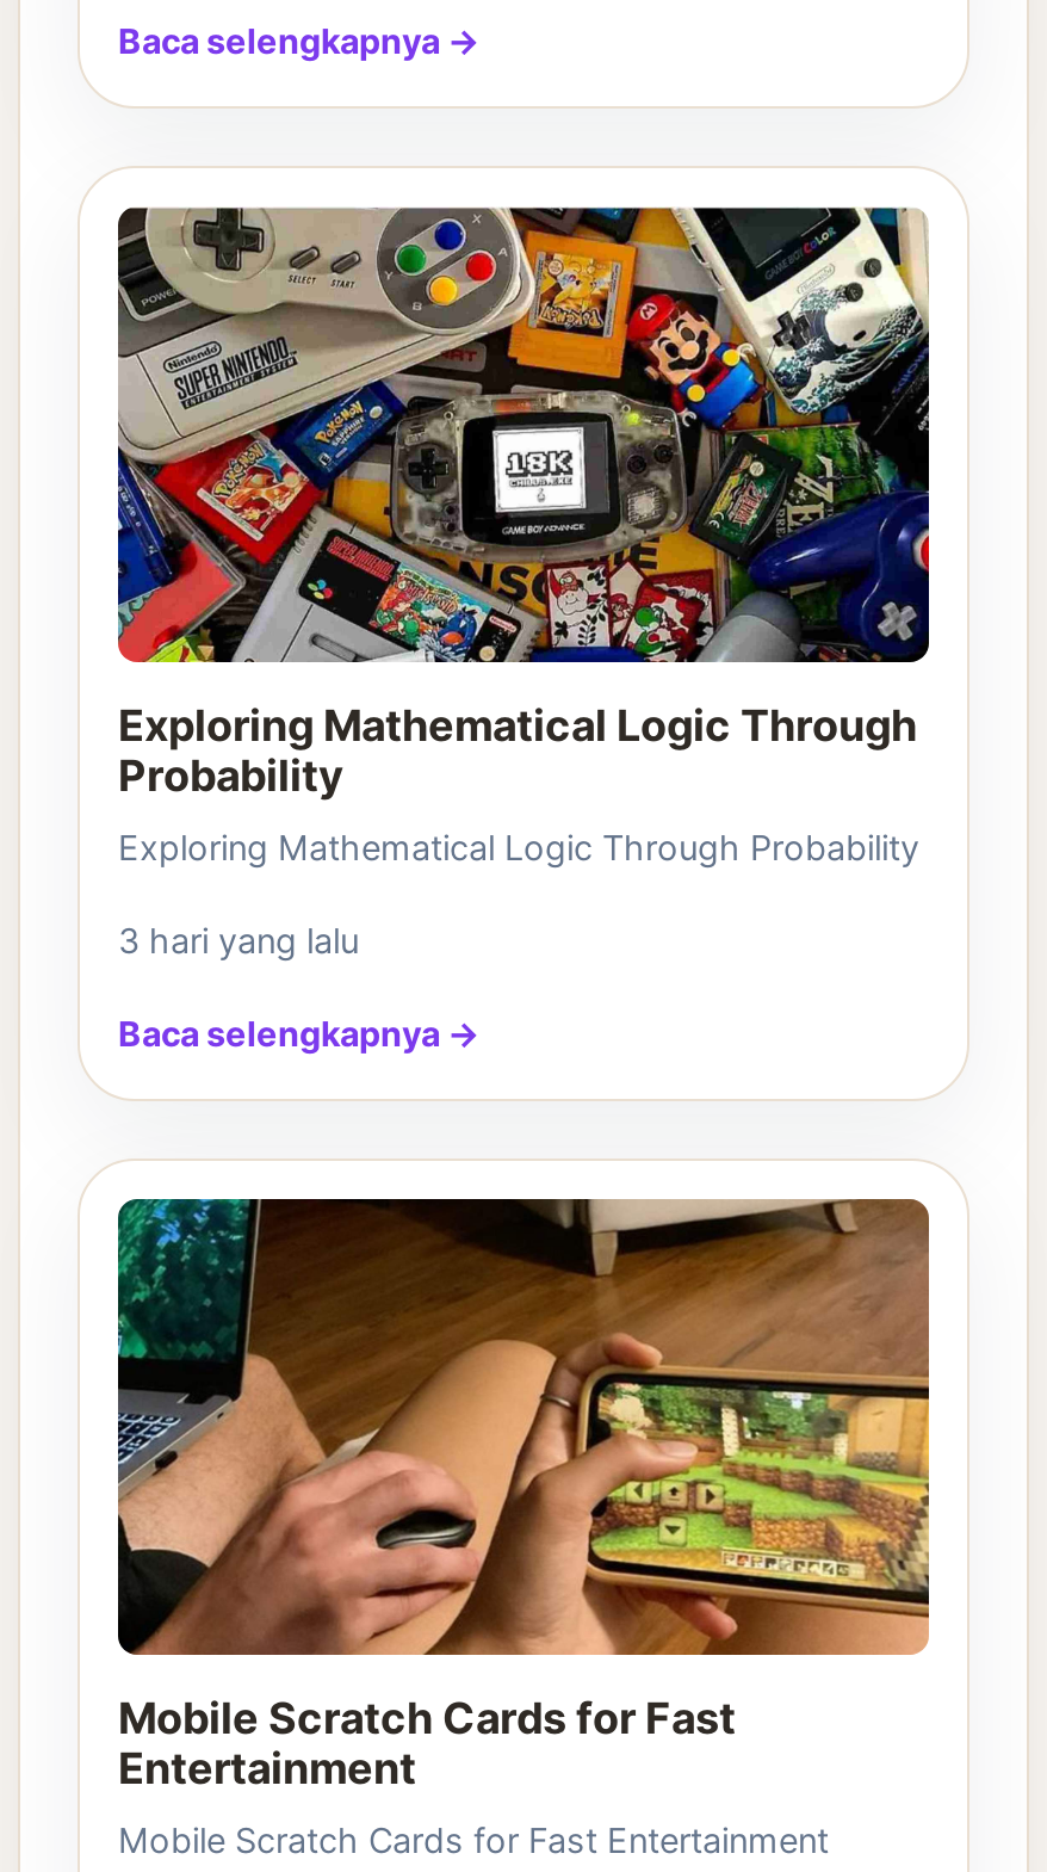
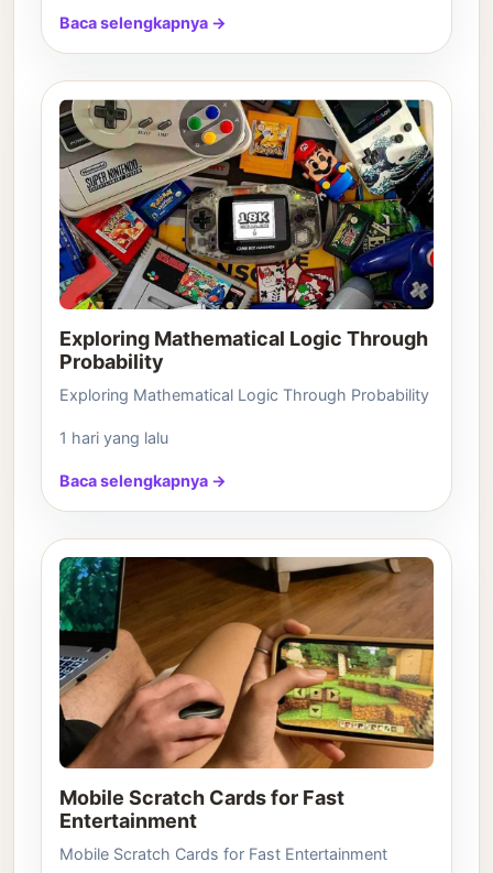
[118,920,359,960] 3 hari yang lalu -> [59,429,168,447] 1 hari yang lalu

